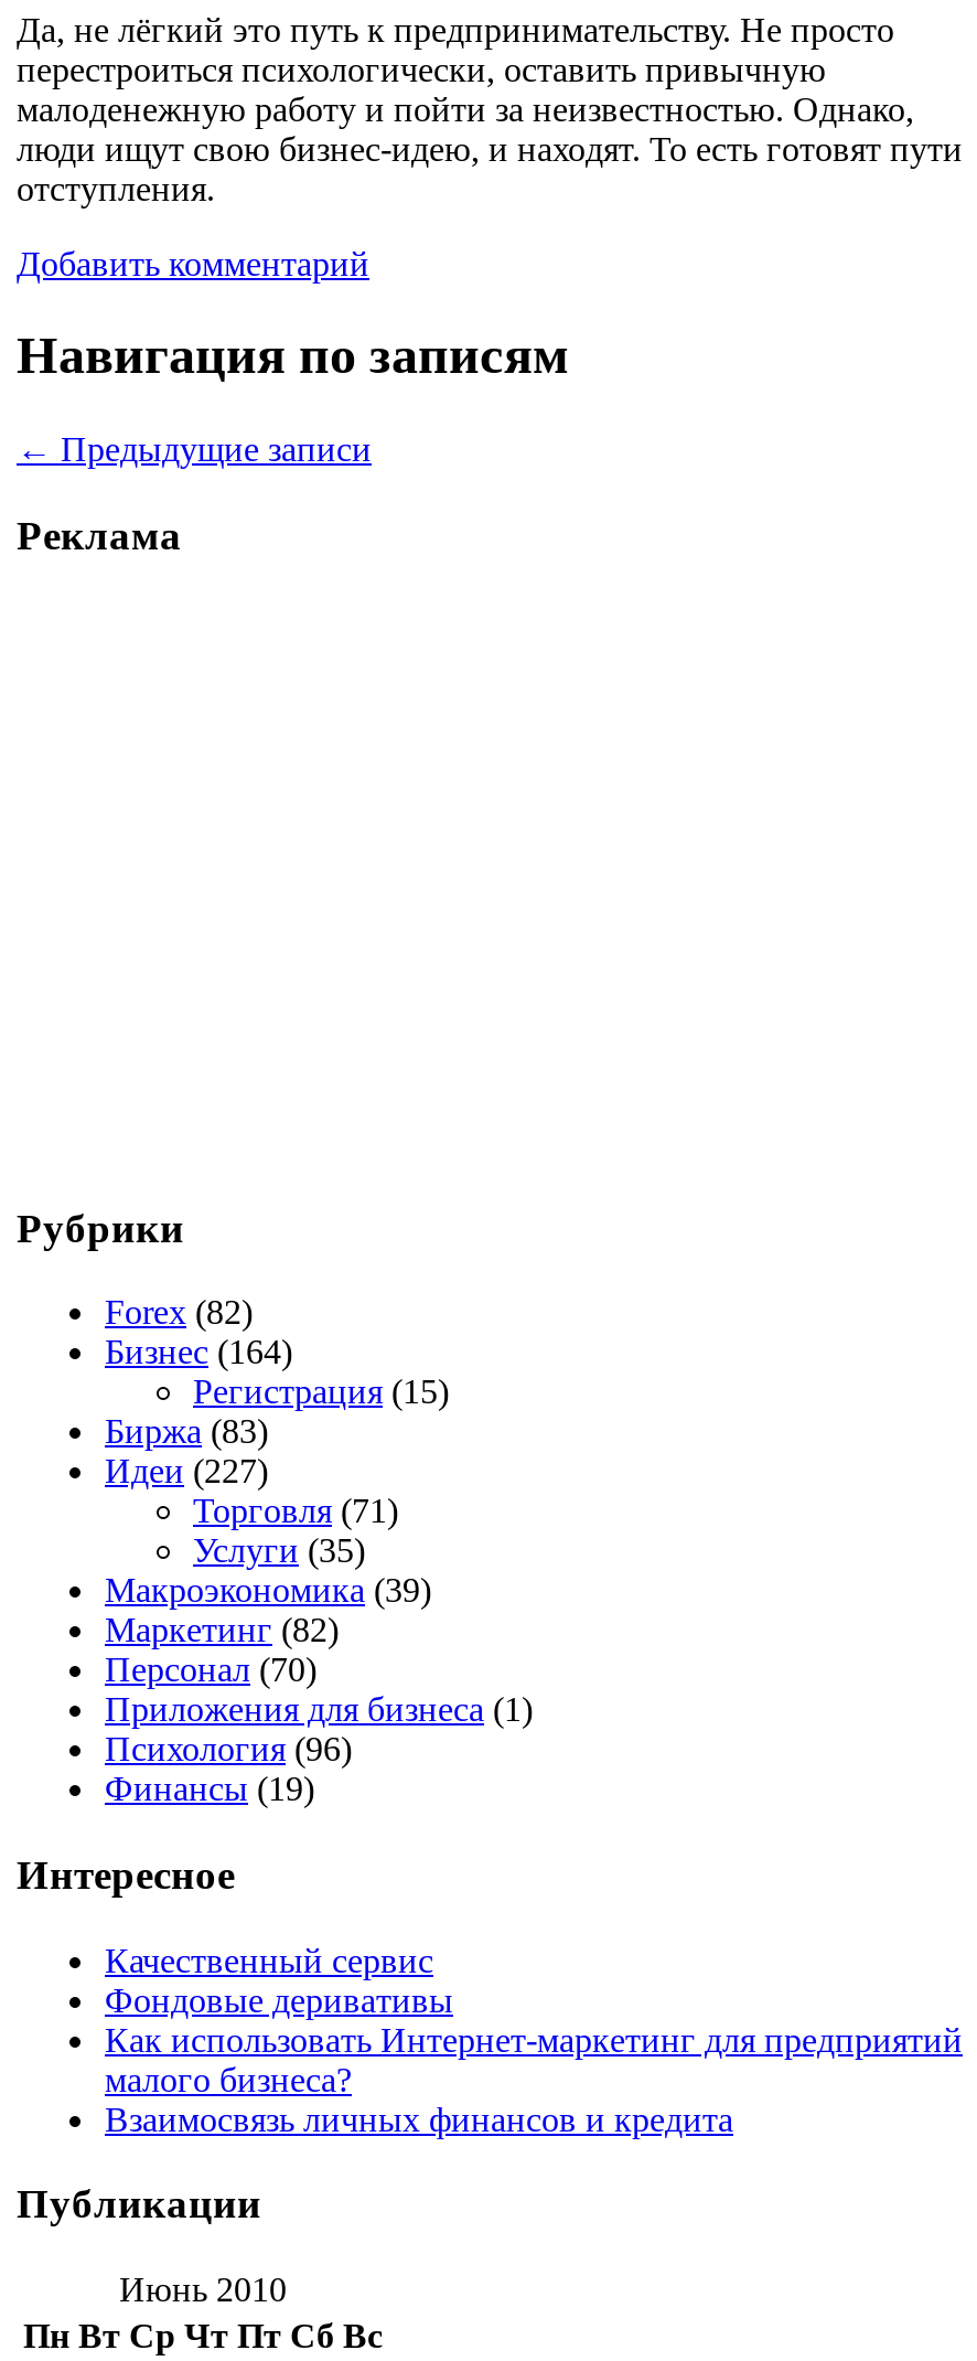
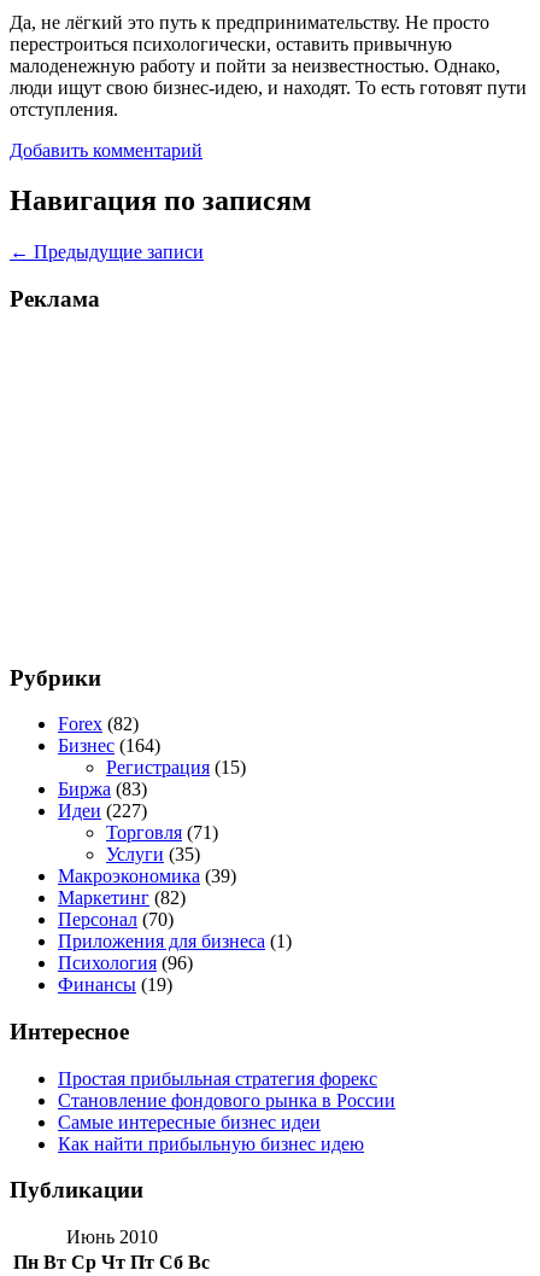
[105,1941,963,2137] Качественный сервис | Фондовые деривативы | Как использовать Интернет-маркетинг для предприятий | малого бизнеса? | Взаимосвязь личных финансов и кредита -> [58,1068,395,1154] Простая прибыльная стратегия форекс | Становление фондового рынка в России | Самые интересные бизнес идеи | Как найти прибыльную бизнес идею

